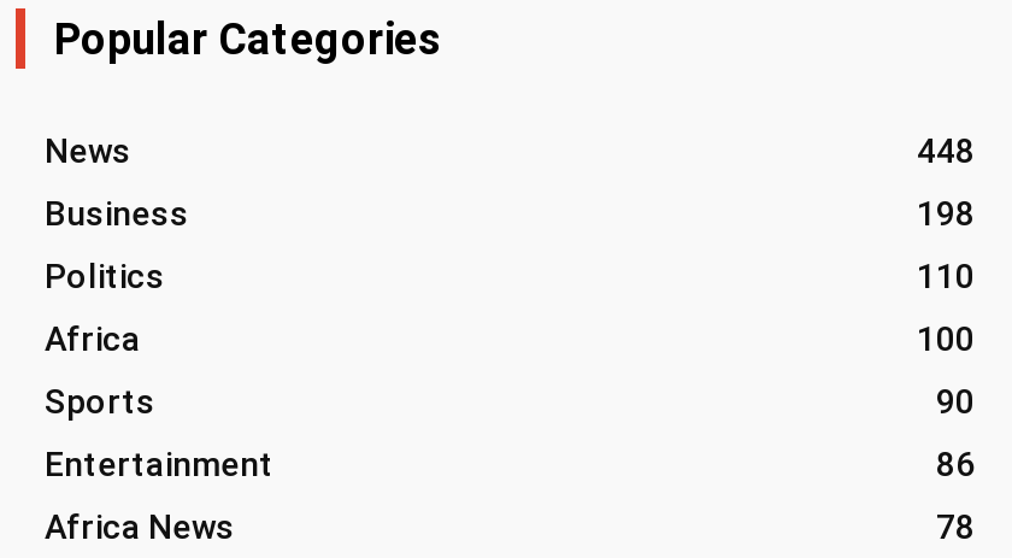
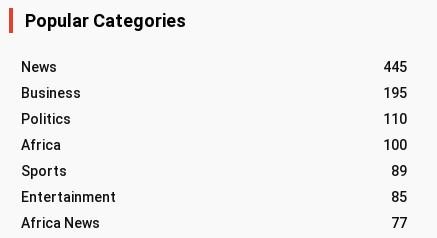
[917,130,975,169] 448 -> [383,59,407,75] 445
[917,193,975,231] 198 -> [383,85,407,101] 195
[936,381,975,419] 90 -> [391,163,407,179] 89
[936,444,975,482] 86 -> [391,189,407,205] 85
[936,506,975,545] 78 -> [391,215,407,231] 77

